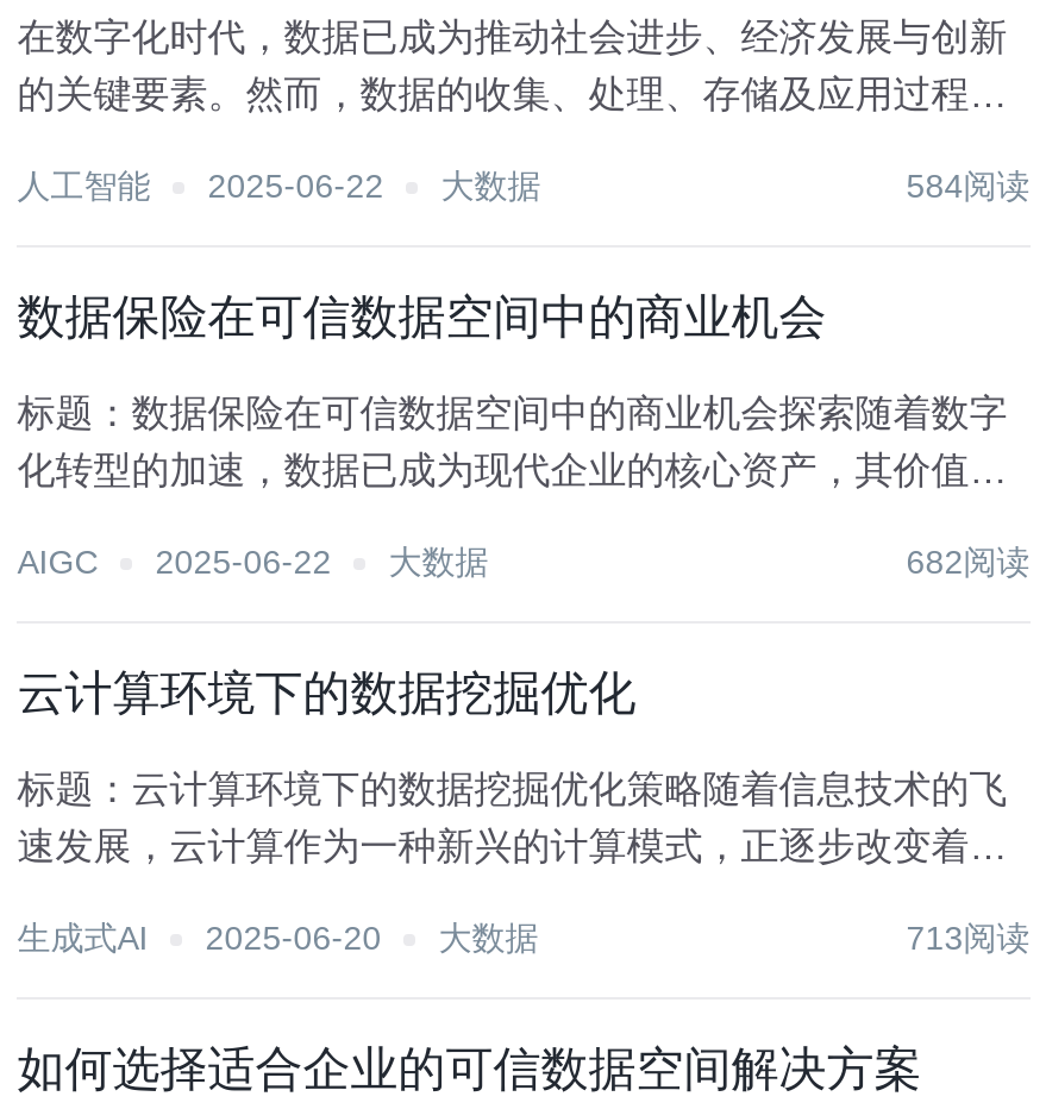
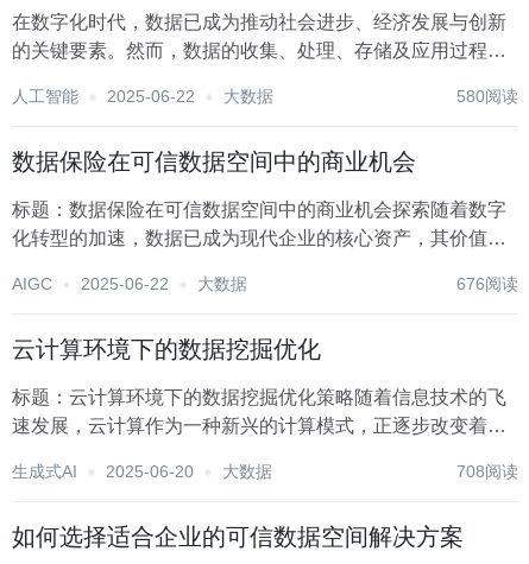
[906,167,1030,205] 584阅读 -> [456,87,518,106] 580阅读
[906,543,1030,581] 682阅读 -> [456,274,518,293] 676阅读
[906,919,1030,957] 713阅读 -> [456,462,518,481] 708阅读

